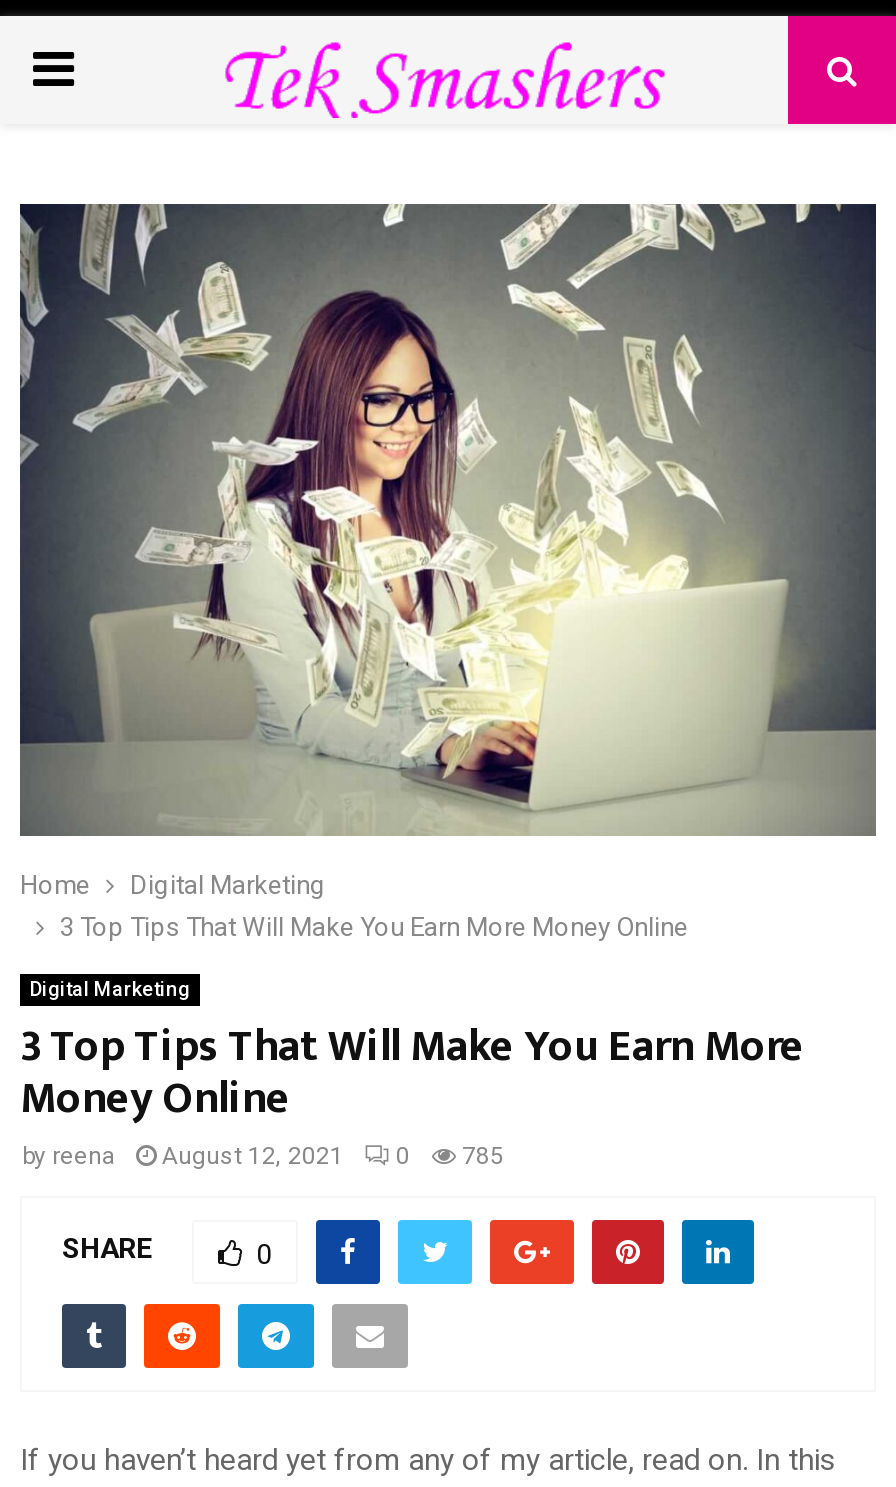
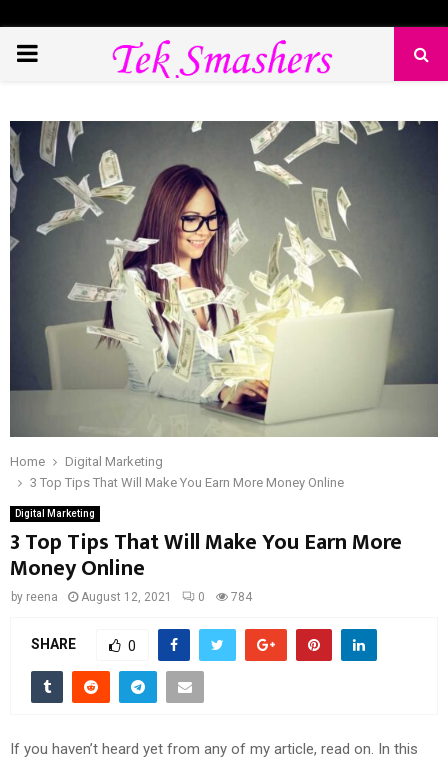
[22,1141,504,1169] by reena August 12, 2021 0 785 -> [11,590,252,604] by reena August 12, 2021 0 784

